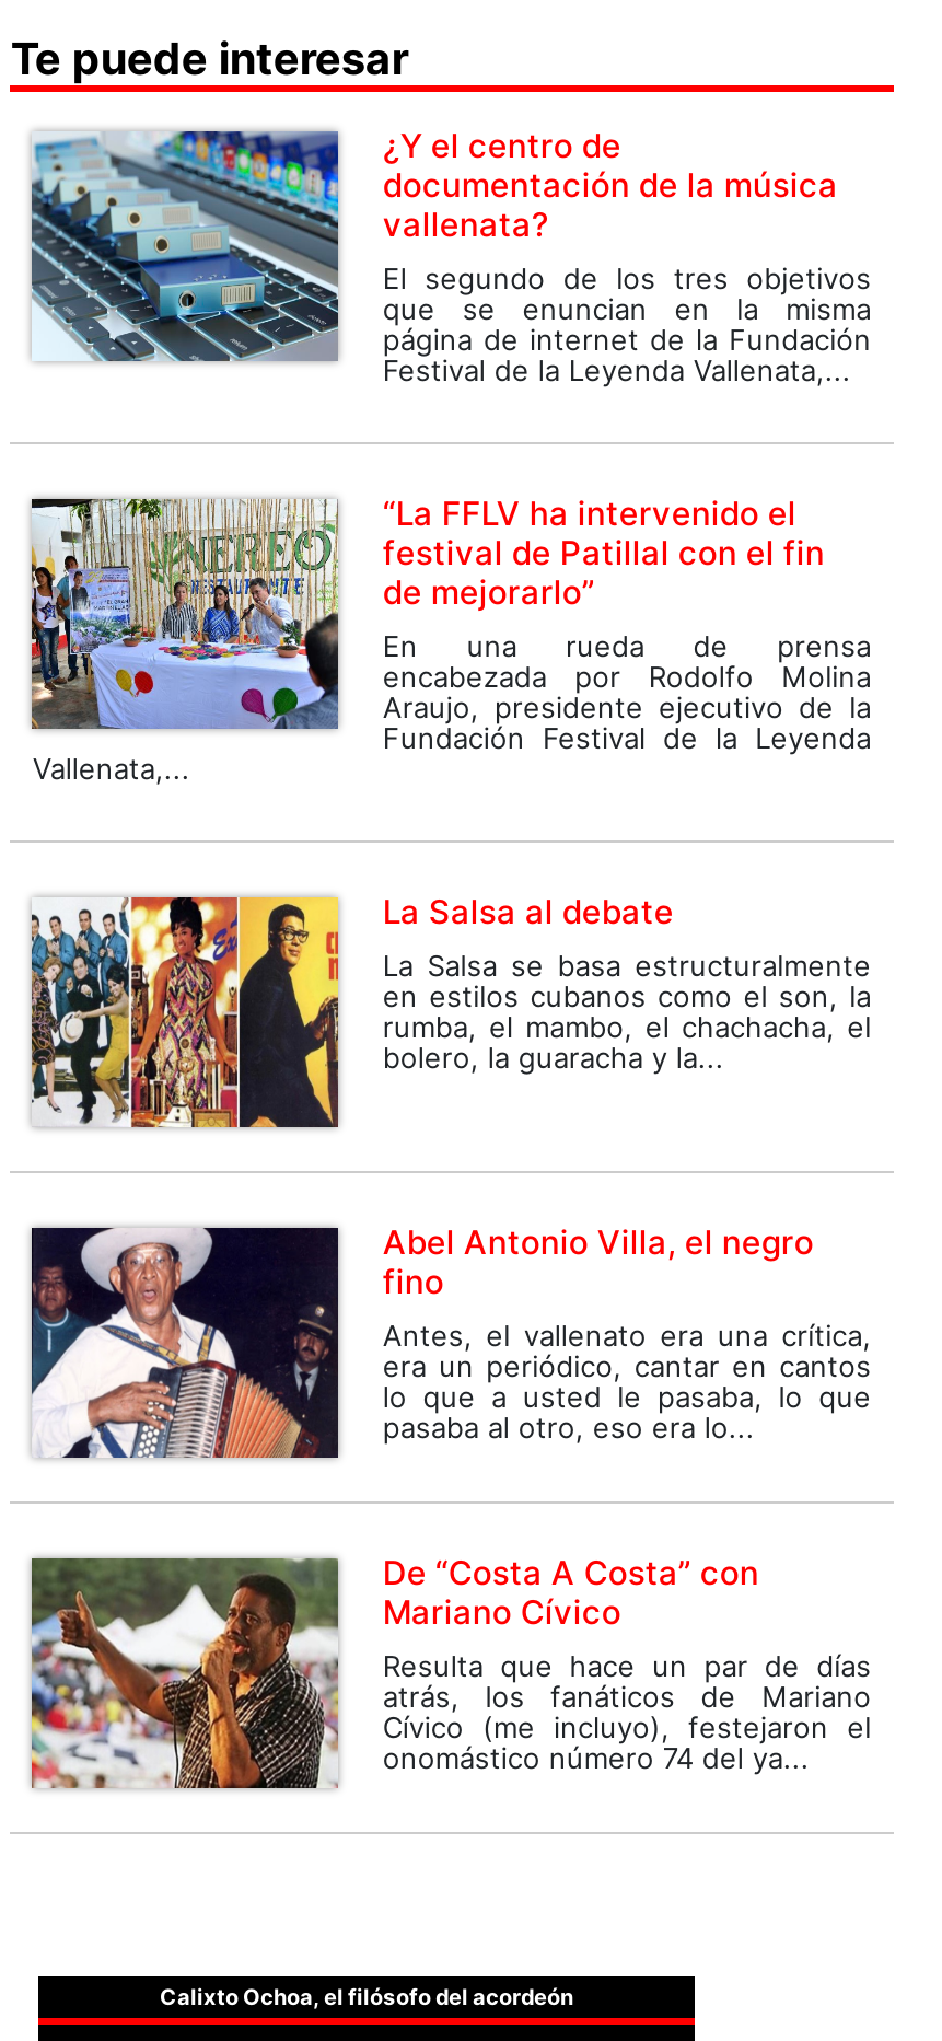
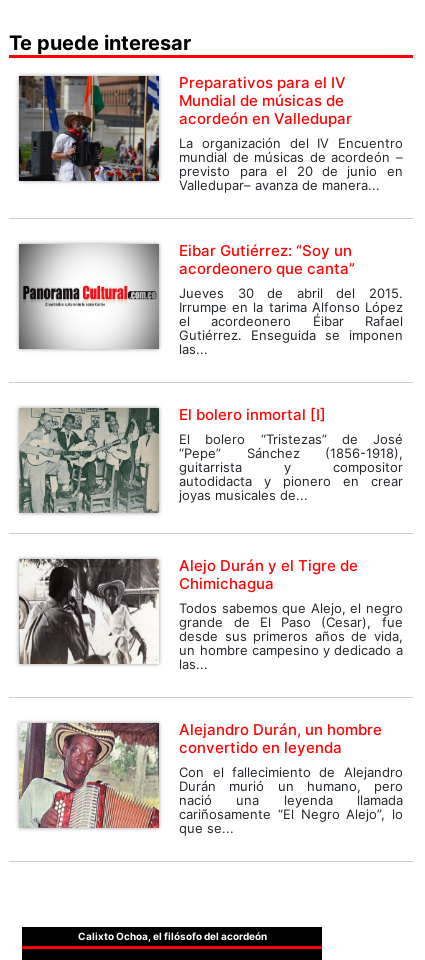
[32,126,871,388] [image] | ¿Y el centro de | documentación de la música | vallenata? | El segundo de los tres objetivos | que se enuncian en la misma | página de internet de la Fundación | Festival de la Leyenda Vallenata,... -> [18,73,403,193] [image] | Preparativos para el IV | Mundial de músicas de | acordeón en Valledupar | La organización del IV Encuentro | mundial de músicas de acordeón – | previsto para el 20 de junio en | Valledupar– avanza de manera...
[32,493,871,787] [image] | “La FFLV ha intervenido el | festival de Patillal con el fin | de mejorarlo” | En una rueda de prensa | encabezada por Rodolfo Molina | Araujo, presidente ejecutivo de la | Fundación Festival de la Leyenda | Vallenata,... -> [19,241,403,357] [image] | Eibar Gutiérrez: “Soy un | acordeonero que canta” | Jueves 30 de abril del 2015. | Irrumpe en la tarima Alfonso López | el acordeonero Éibar Rafael | Gutiérrez. Enseguida se imponen | las...
[30,856,871,1129] [image] | La Salsa al debate | La Salsa se basa estructuralmente | en estilos cubanos como el son, la | rumba, el mambo, el chachacha, el | bolero, la guaracha y la... -> [18,405,403,532] [image] | El bolero inmortal [I] | El bolero “Tristezas” de José | “Pepe” Sánchez (1856-1918), | guitarrista y compositor | autodidacta y pionero en crear | joyas musicales de...
[30,1186,871,1462] [image] | Abel Antonio Villa, el negro | fino | Antes, el vallenato era una crítica, | era un periódico, cantar en cantos | lo que a usted le pasaba, lo que | pasaba al otro, eso era lo... -> [18,556,403,683] [image] | Alejo Durán y el Tigre de | Chimichagua | Todos sabemos que Alejo, el negro | grande de El Paso (Cesar), fue | desde sus primeros años de vida, | un hombre campesino y dedicado a | las...
[30,1545,871,1793] [image] | De “Costa A Costa” con | Mariano Cívico | Resulta que hace un par de días | atrás, los fanáticos de Mariano | Cívico (me incluyo), festejaron el | onomástico número 74 del ya... -> [19,720,403,836] [image] | Alejandro Durán, un hombre | convertido en leyenda | Con el fallecimiento de Alejandro | Durán murió un humano, pero | nació una leyenda llamada | cariñosamente “El Negro Alejo”, lo | que se...

